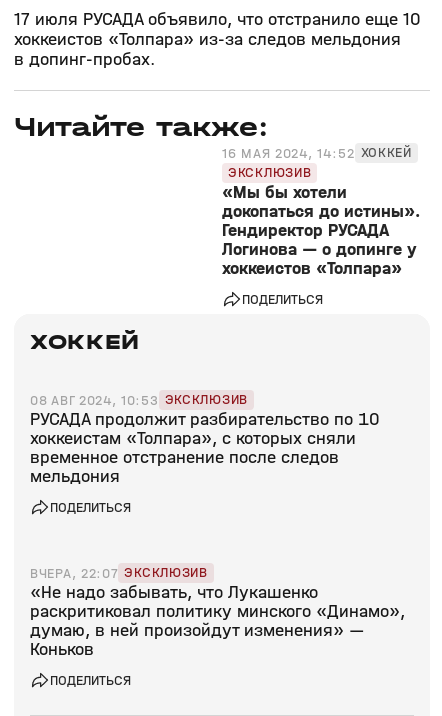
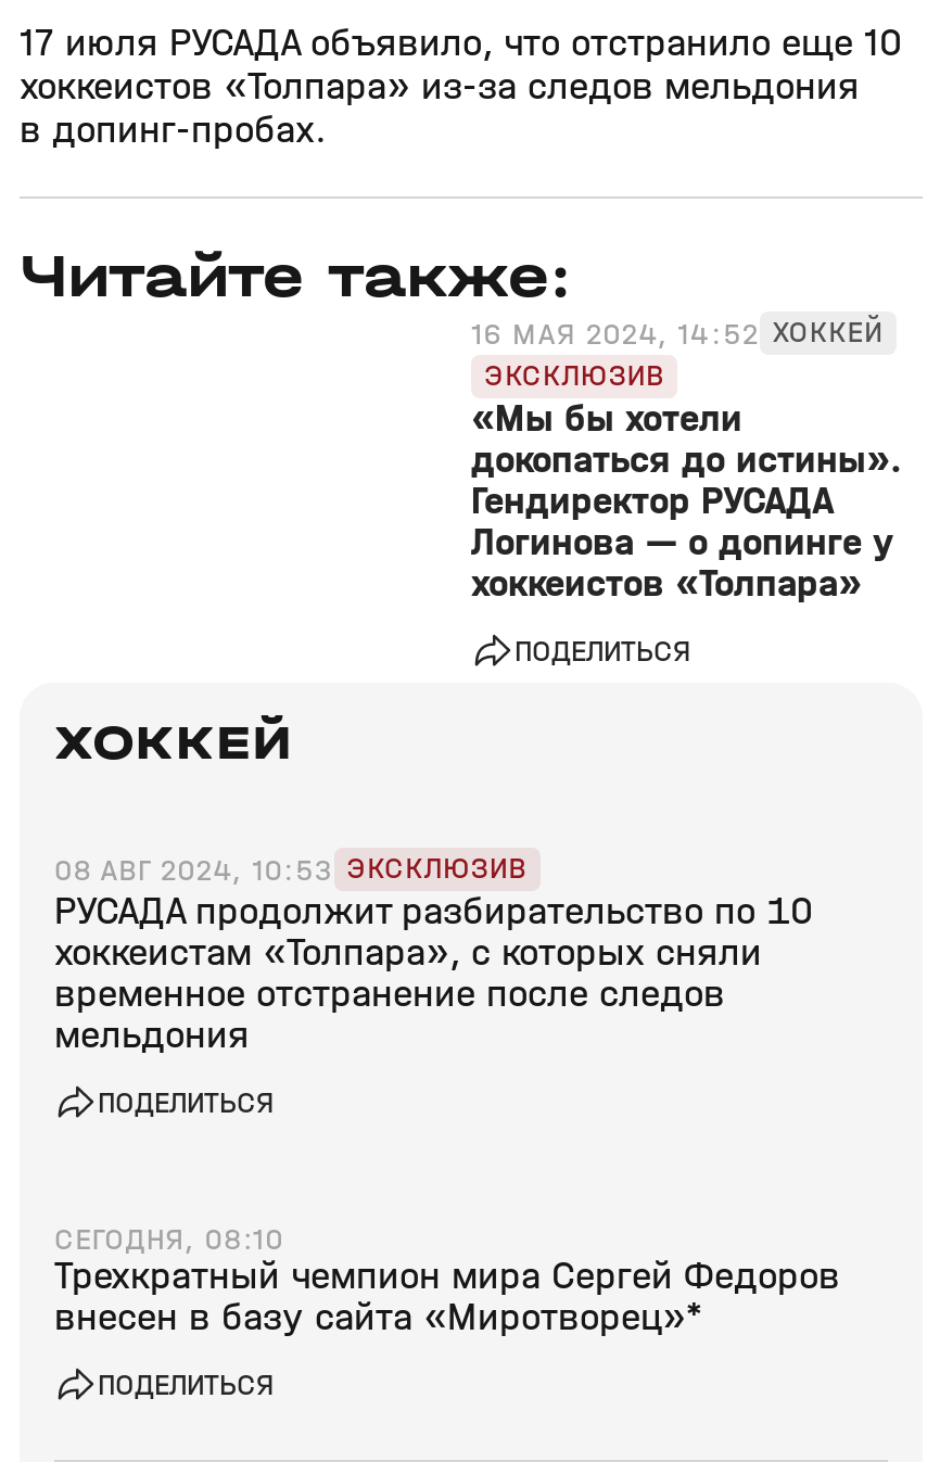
[30,564,405,660] ВЧЕРА, 22:07 ЭКСКЛЮЗИВ | «Не надо забывать, что Лукашенко | раскритиковал политику минского «Динамо», | думаю, в ней произойдут изменения» — | Коньков -> [54,1221,840,1340] СЕГОДНЯ, 08:10 | Трехкратный чемпион мира Сергей Федоров | внесен в базу сайта «Миротворец»*

